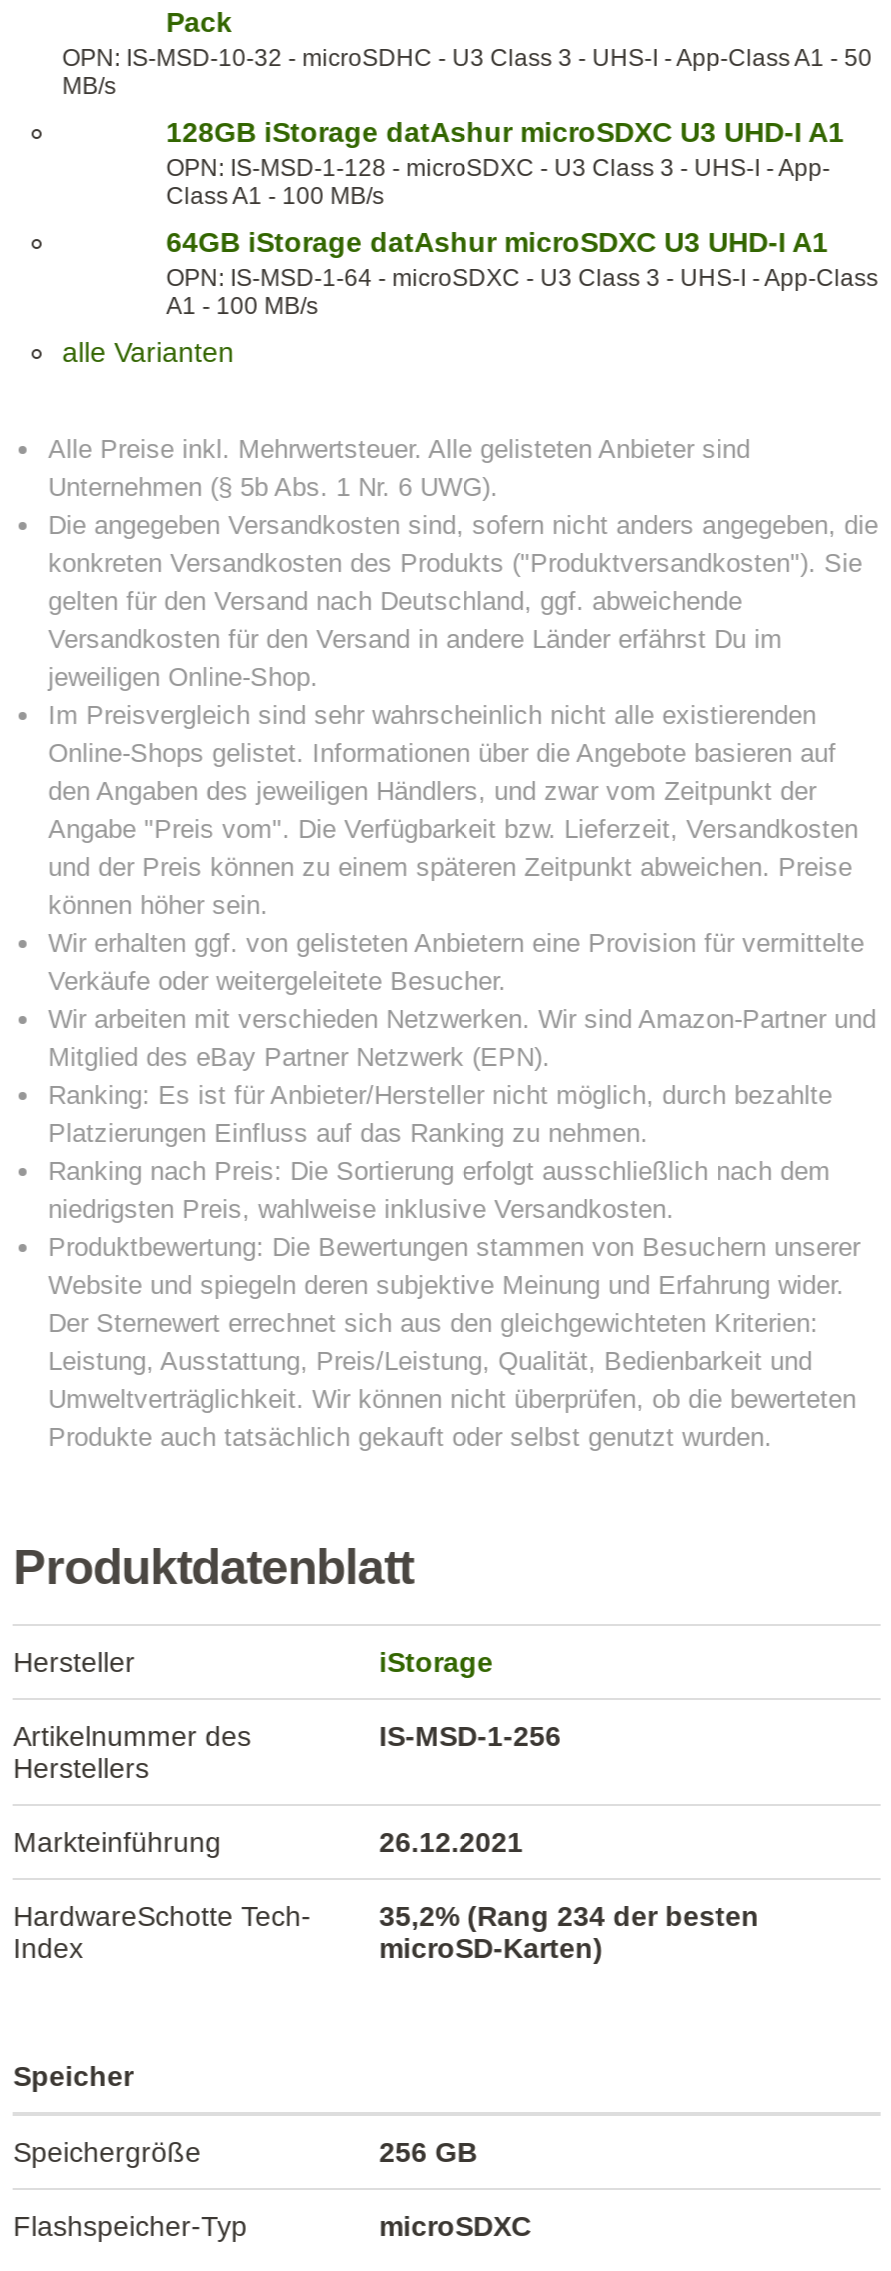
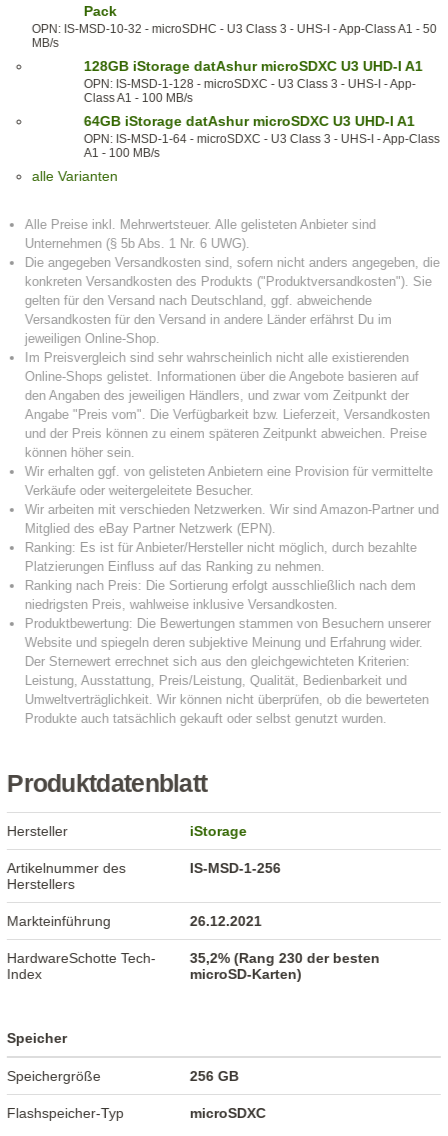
[379,1901,759,1933] 35,2% (Rang 234 der besten -> [190,950,380,966] 35,2% (Rang 230 der besten

